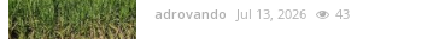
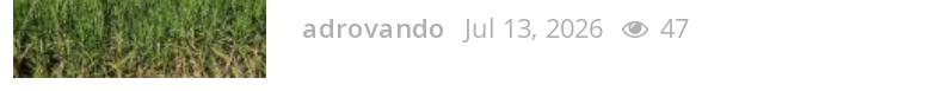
[154,5,350,23] adrovando Jul 13, 2026 43 -> [302,10,689,46] adrovando Jul 13, 2026 47

